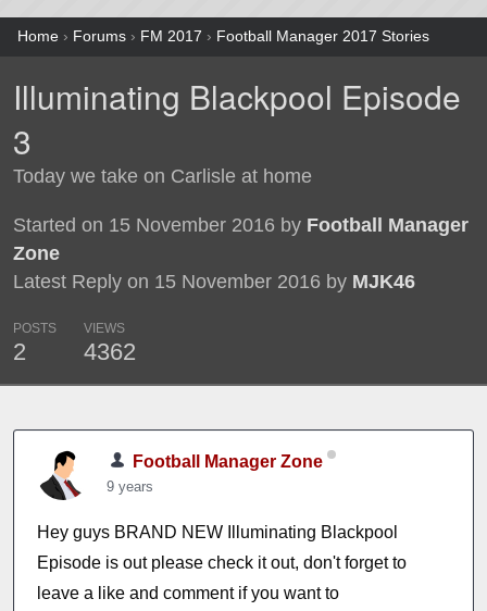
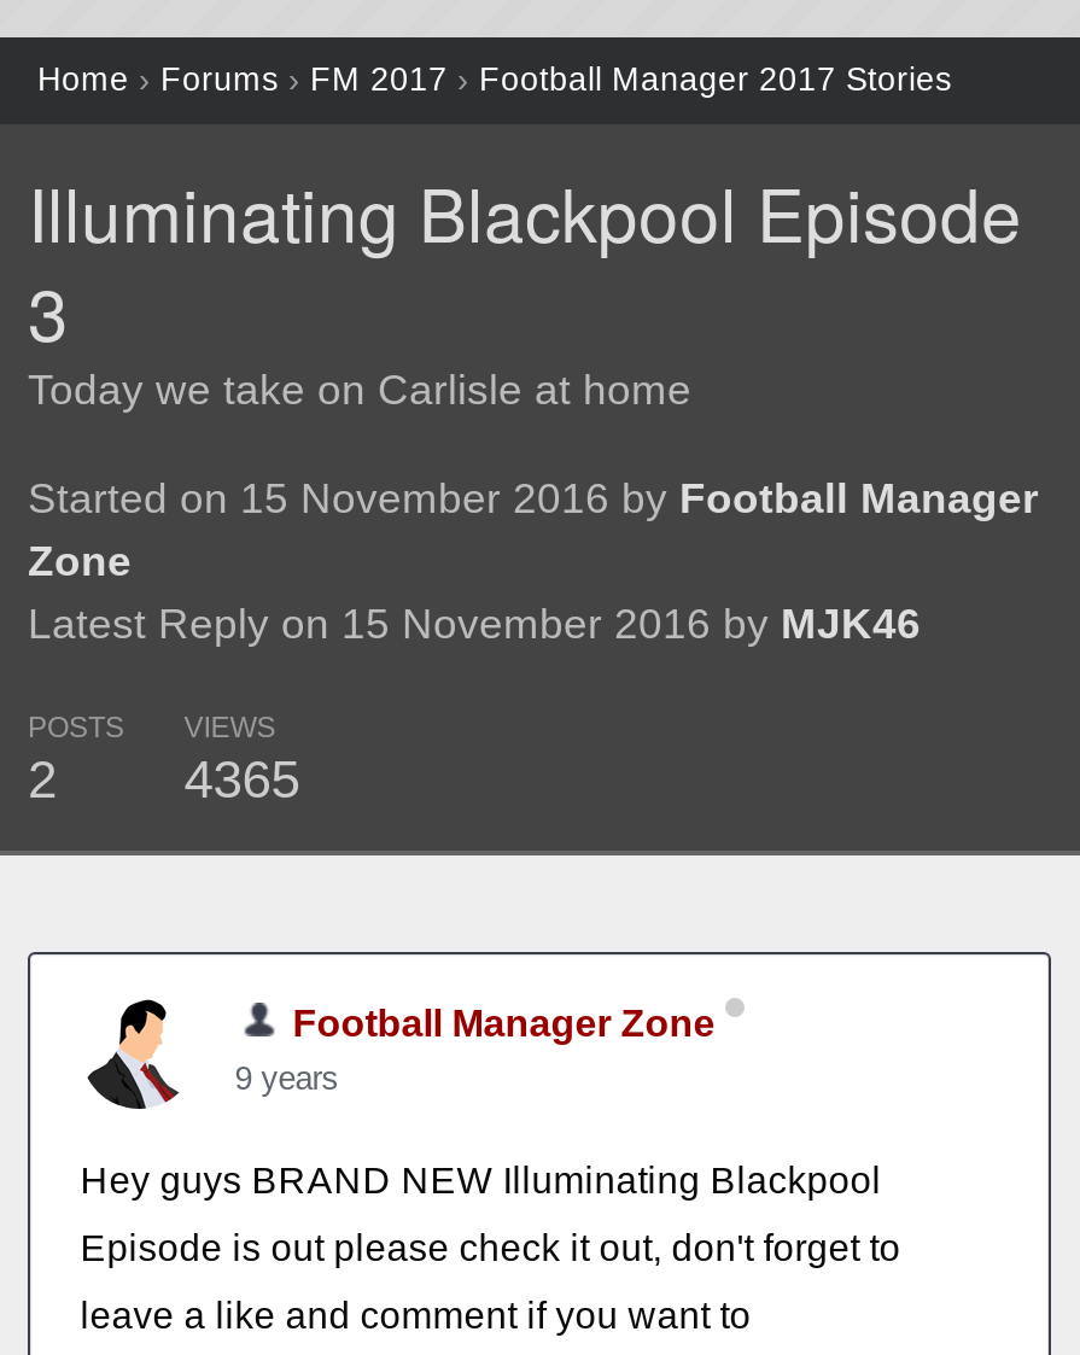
[83,338,136,365] 4362 -> [184,750,300,810] 4365

